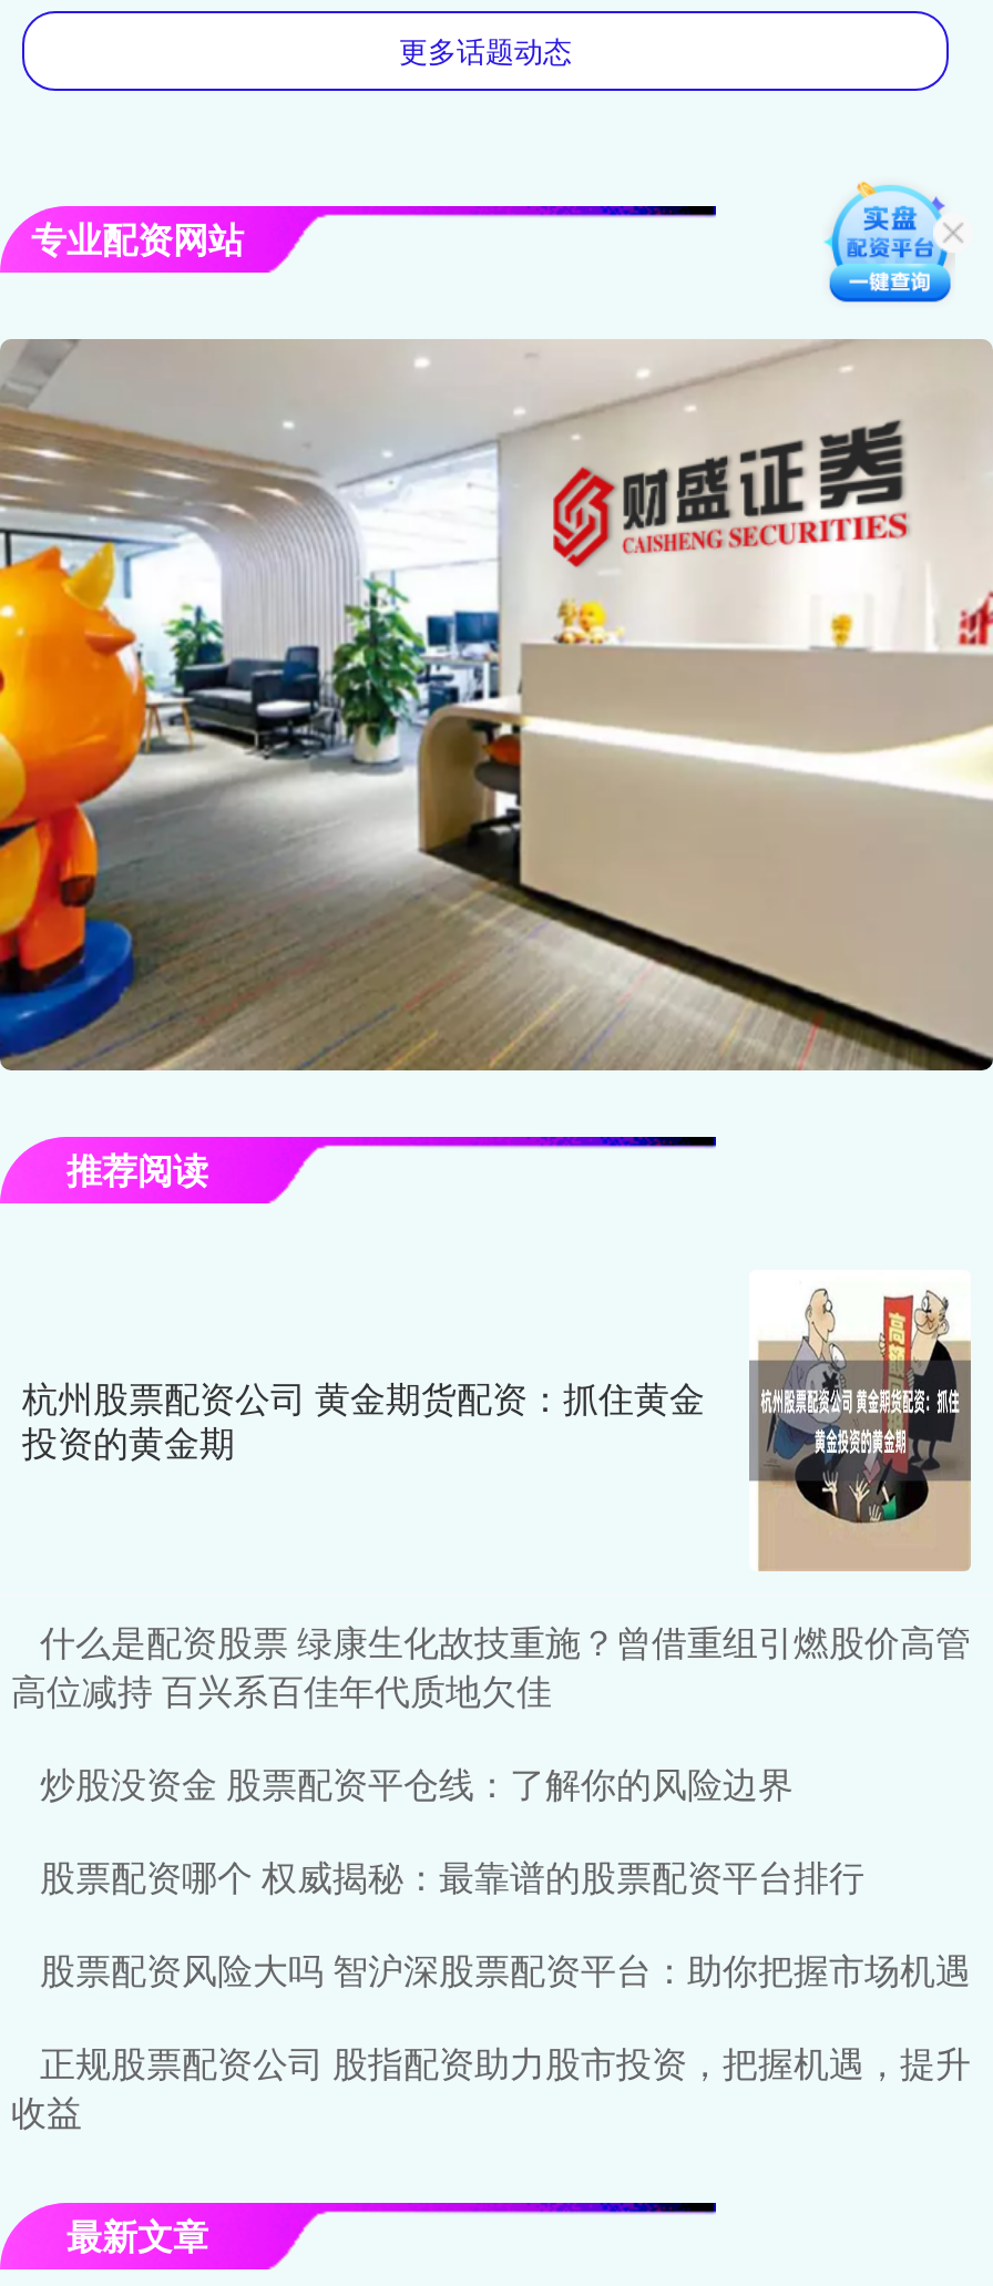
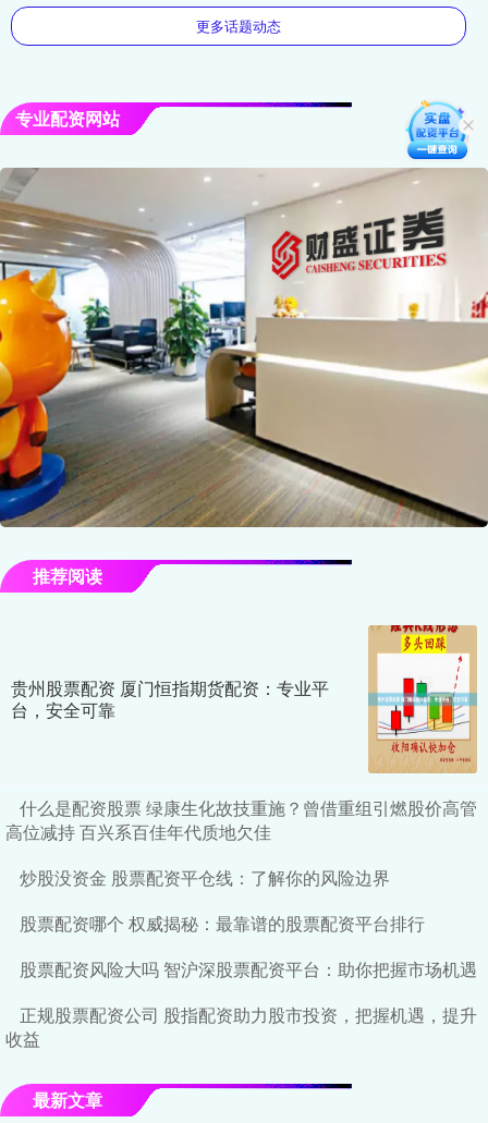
[825,180,958,321] [image] -> [405,90,469,160] [image]
[22,1270,971,1569] [image] | 杭州股票配资公司 黄金期货配资：抓住黄金 | 投资的黄金期 -> [11,624,478,773] [image] | 贵州股票配资 厦门恒指期货配资：专业平 | 台，安全可靠

